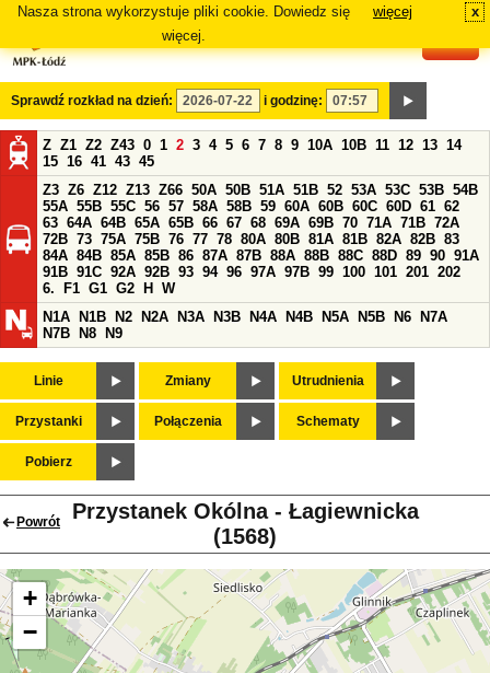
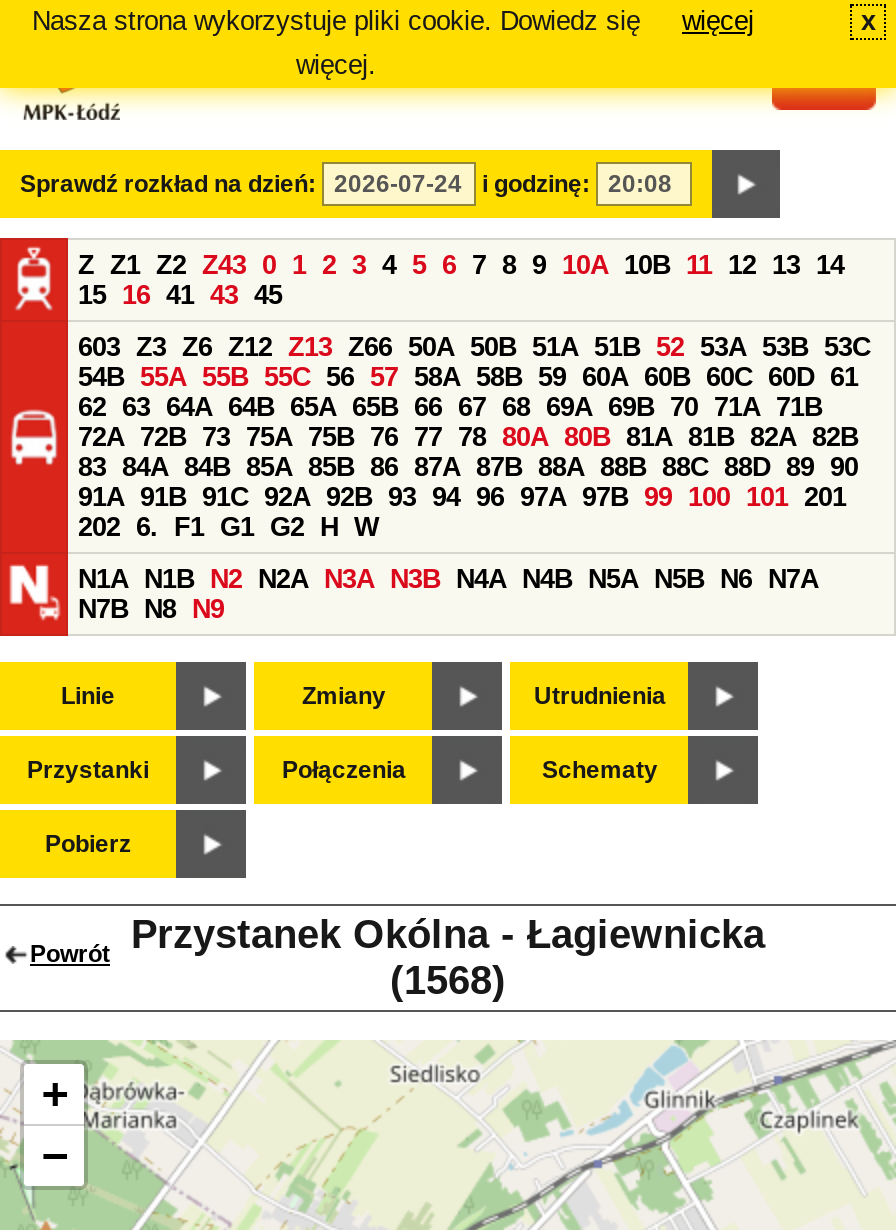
[43,182,479,297] Z3 Z6 Z12 Z13 Z66 50A 50B 51A 51B 52 53A 53C 53B 54B | 55A 55B 55C 56 57 58A 58B 59 60A 60B 60C 60D 61 62 | 63 64A 64B 65A 65B 66 67 68 69A 69B 70 71A 71B 72A | 72B 73 75A 75B 76 77 78 80A 80B 81A 81B 82A 82B 83 | 84A 84B 85A 85B 86 87A 87B 88A 88B 88C 88D 89 90 91A | 91B 91C 92A 92B 93 94 96 97A 97B 99 100 101 201 202 | 6. F1 G1 G2 H W -> [78,332,870,542] 603 Z3 Z6 Z12 Z13 Z66 50A 50B 51A 51B 52 53A 53B 53C | 54B 55A 55B 55C 56 57 58A 58B 59 60A 60B 60C 60D 61 | 62 63 64A 64B 65A 65B 66 67 68 69A 69B 70 71A 71B | 72A 72B 73 75A 75B 76 77 78 80A 80B 81A 81B 82A 82B | 83 84A 84B 85A 85B 86 87A 87B 88A 88B 88C 88D 89 90 | 91A 91B 91C 92A 92B 93 94 96 97A 97B 99 100 101 201 | 202 6. F1 G1 G2 H W

